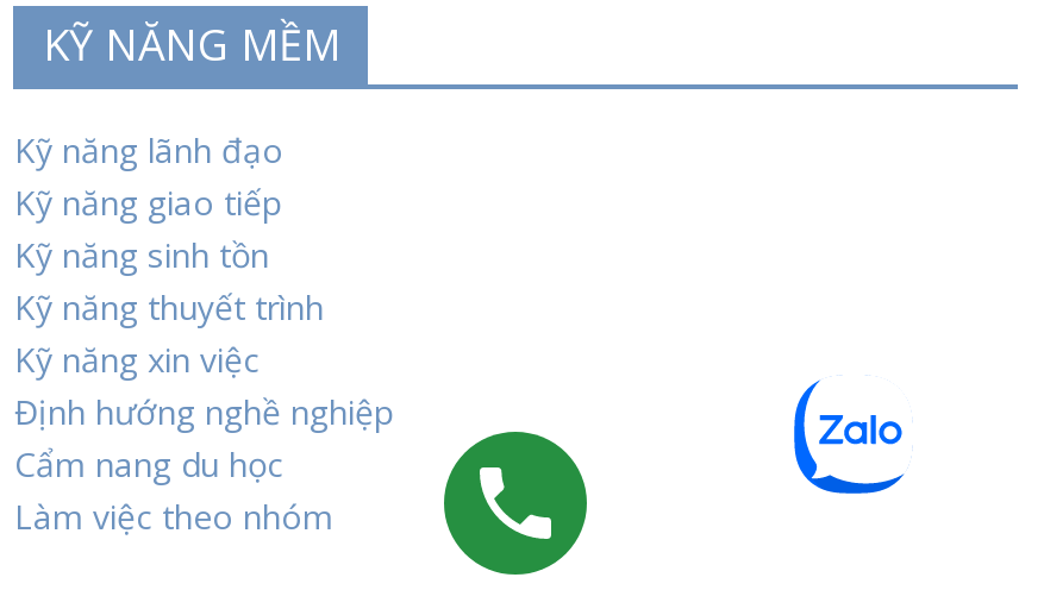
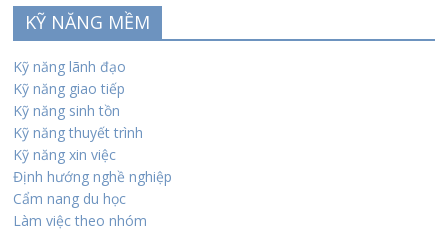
[792,381,904,497] [image] -> none
[442,428,589,578] [image] -> none

